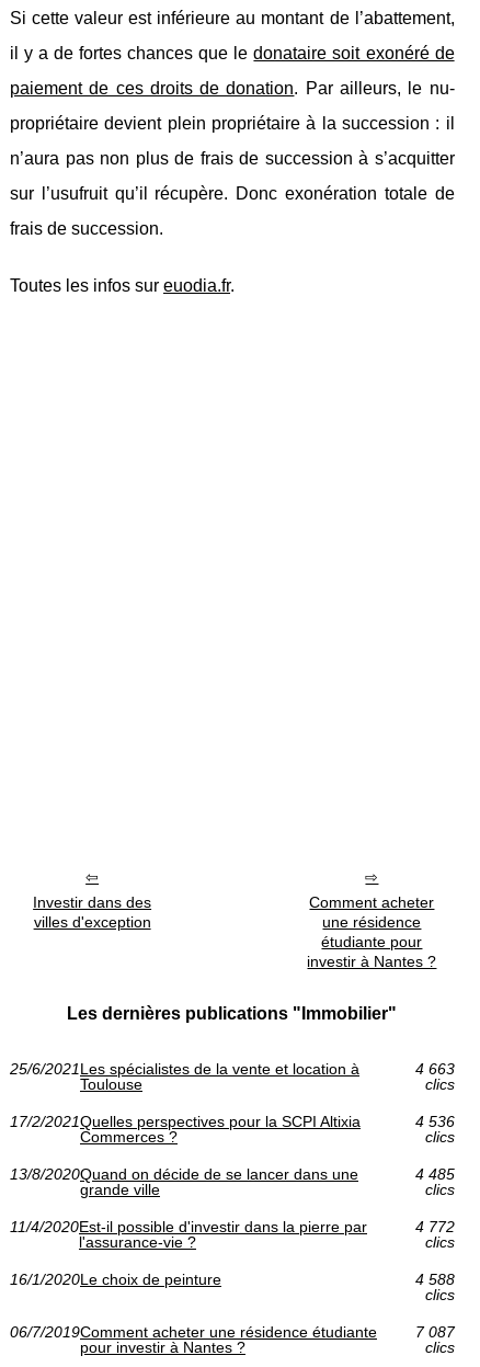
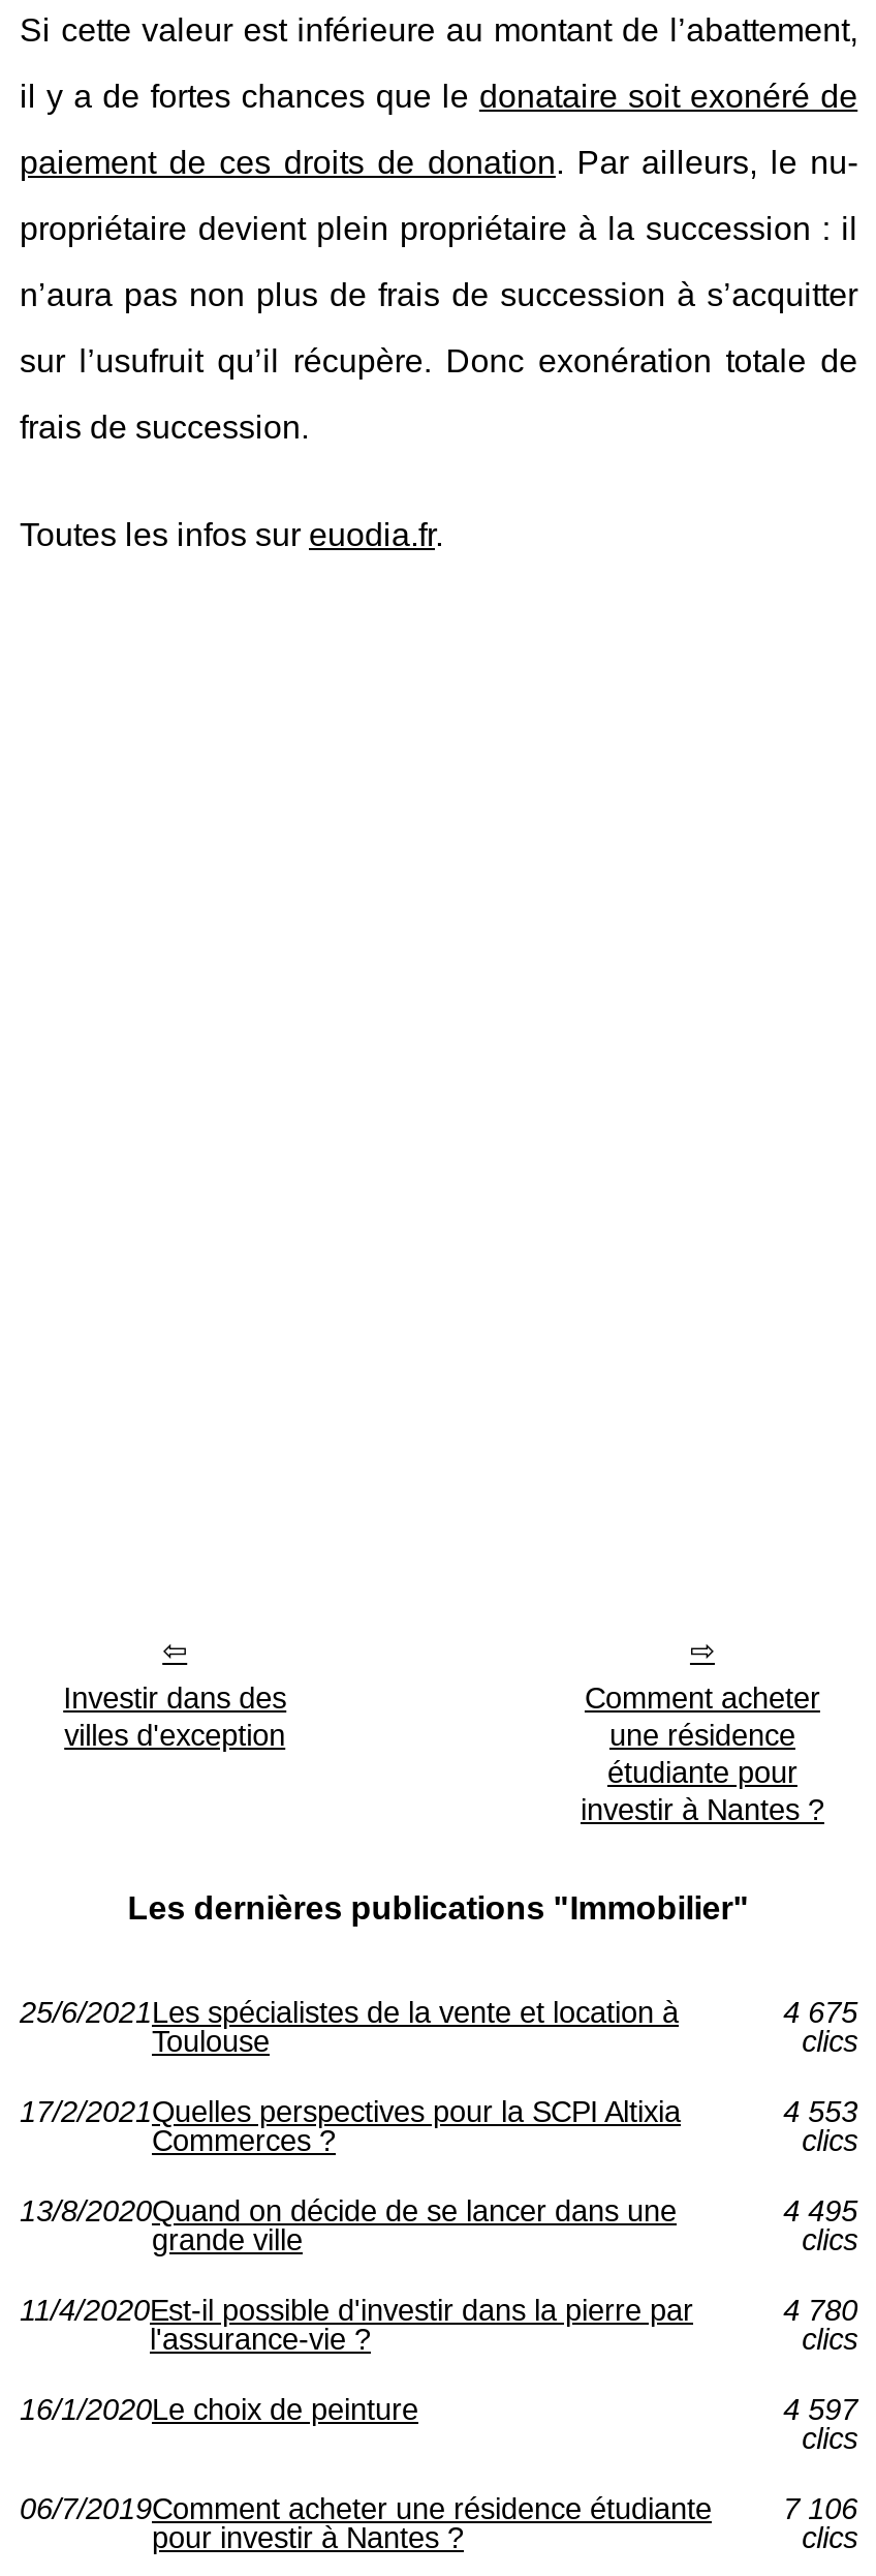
[415,1060,454,1077] 4 663 -> [783,1995,858,2028] 4 675
[415,1112,454,1130] 4 536 -> [783,2095,858,2128] 4 553
[415,1165,454,1183] 4 485 -> [783,2194,858,2227] 4 495
[415,1218,454,1235] 4 772 -> [783,2293,858,2326] 4 780
[415,1270,454,1288] 4 588 -> [783,2392,858,2425] 4 597
[415,1323,454,1340] 7 087 -> [783,2492,858,2525] 7 106

